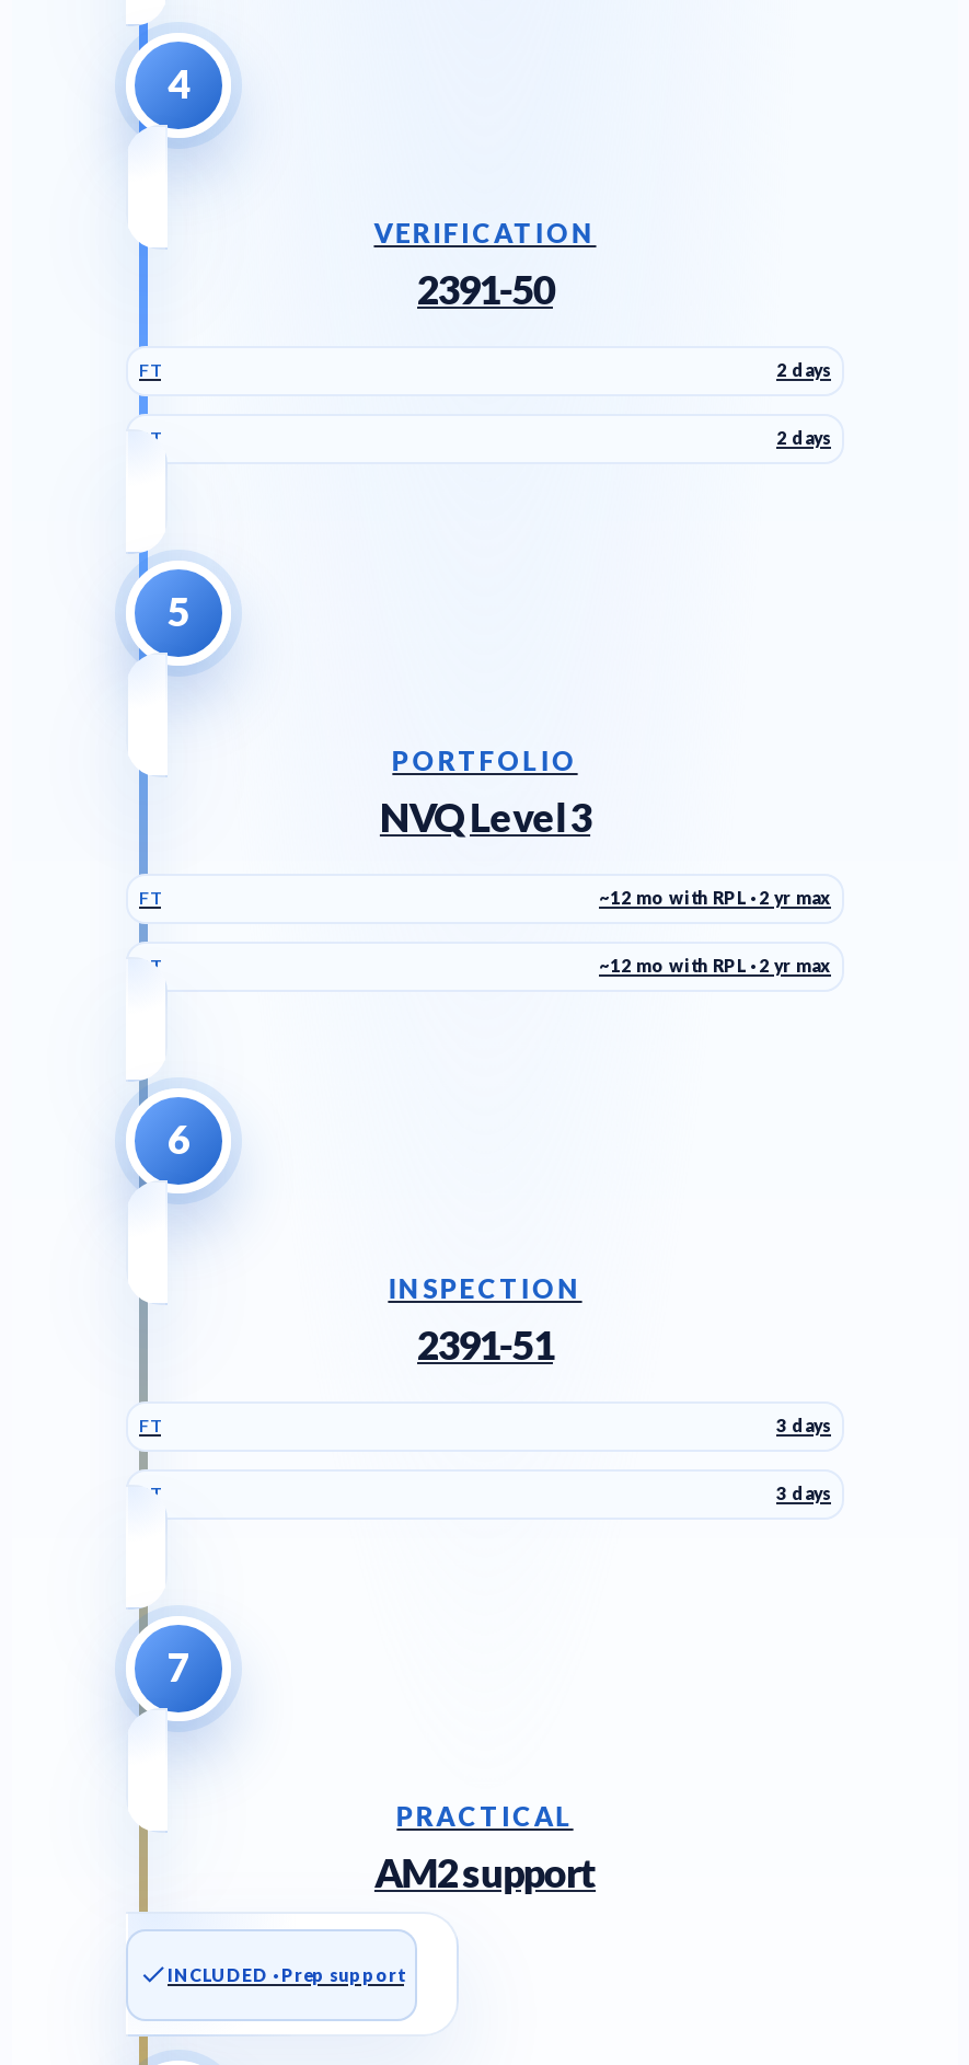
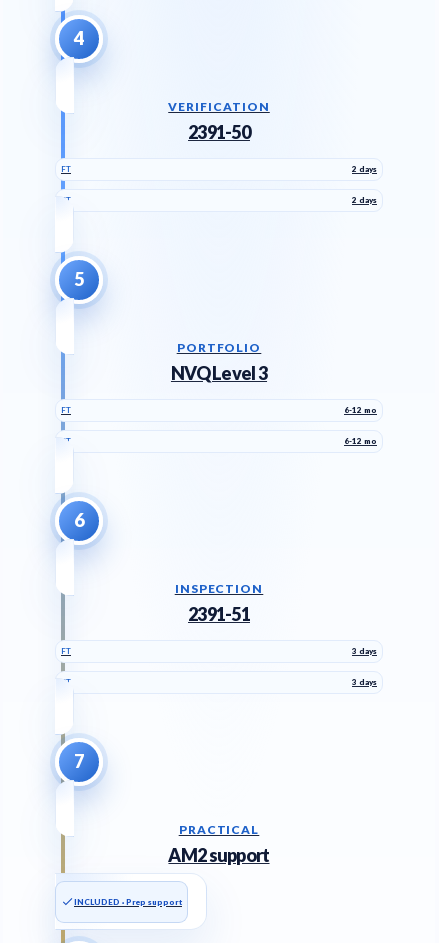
[599,886,831,908] ~12 mo with RPL · 2 yr max -> [344,405,377,415] 6-12 mo
[599,954,831,976] ~12 mo with RPL · 2 yr max -> [344,436,377,446] 6-12 mo

